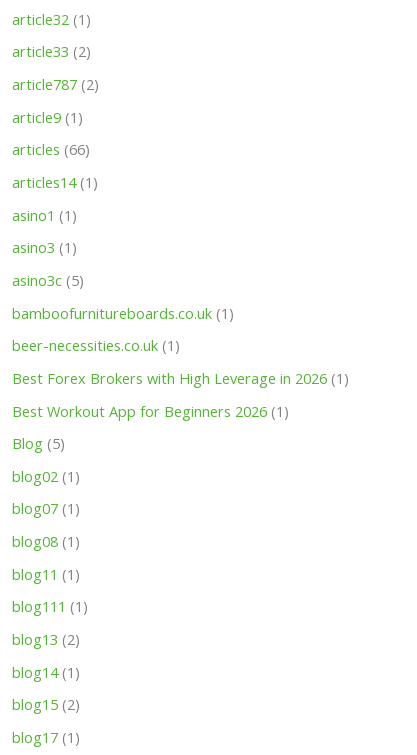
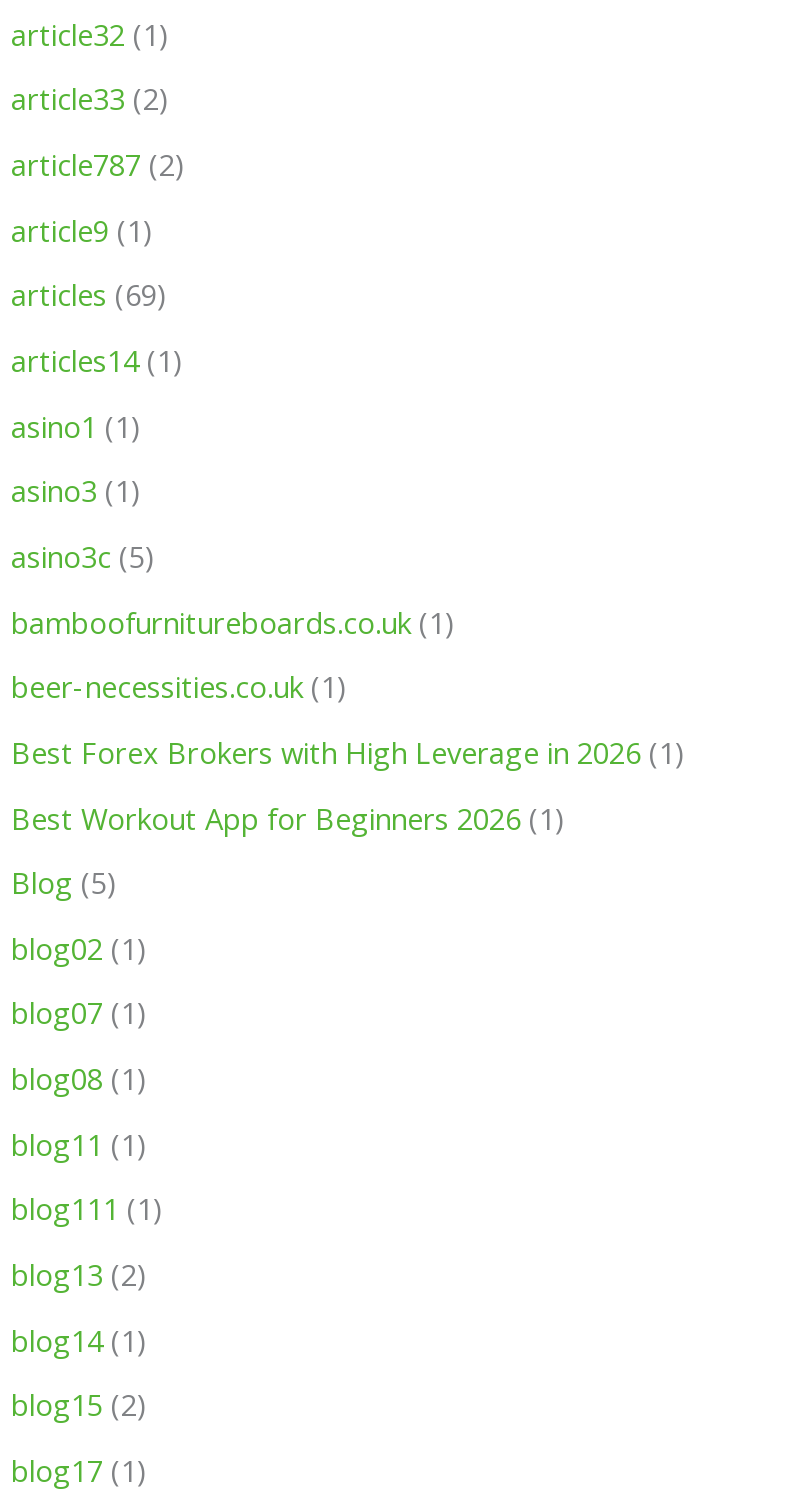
[12,139,90,159] articles (66) -> [11,275,167,315] articles (69)

